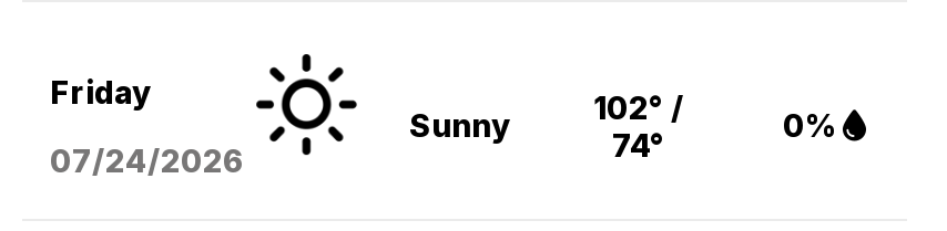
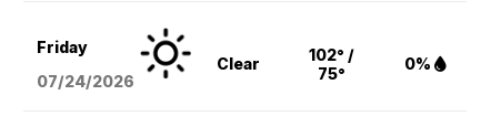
[409,107,511,145] Sunny -> [217,55,260,73] Clear
[612,127,665,165] 74° -> [318,65,346,83] 75°

